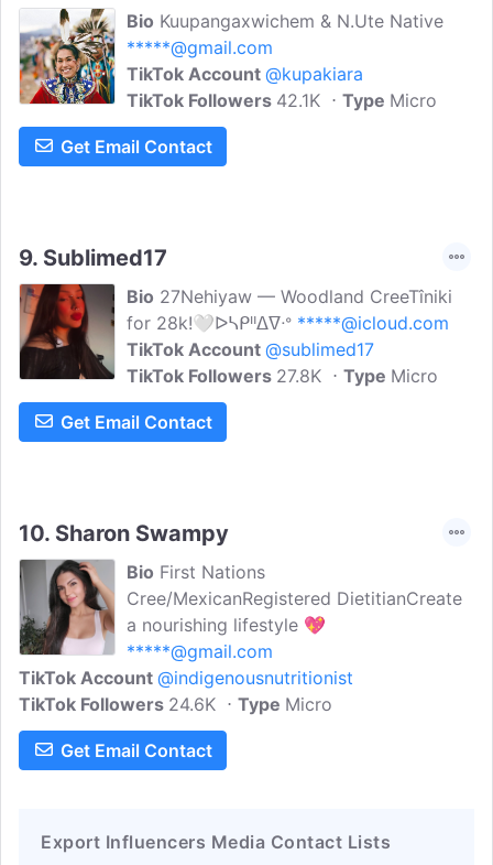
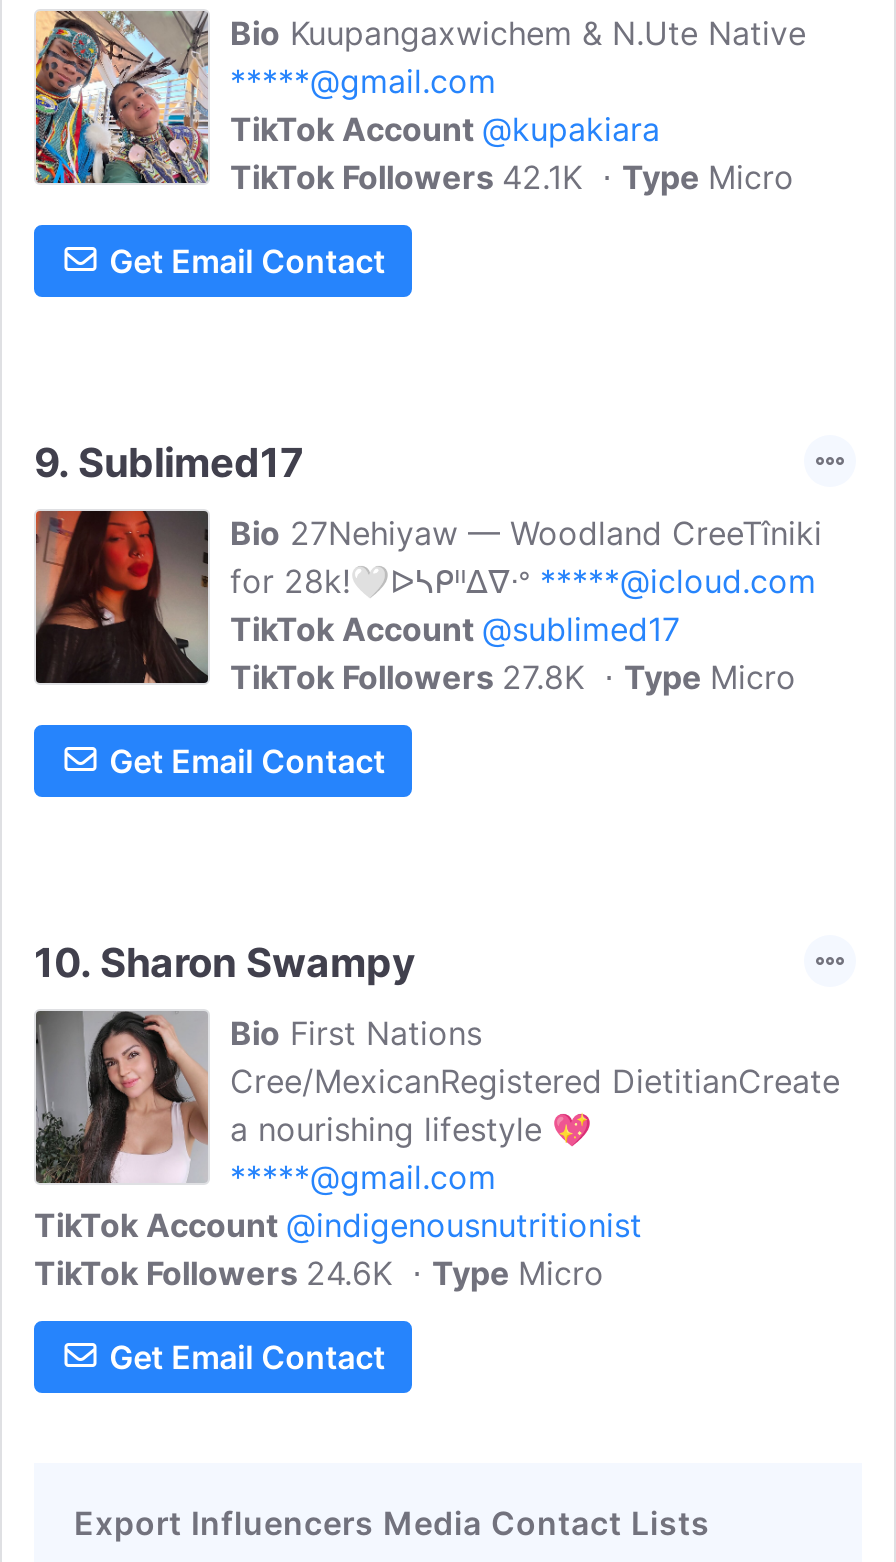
[19,9,116,105] [image] -> [34,9,210,185] [image]

